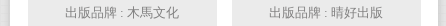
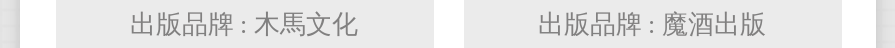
[269,5,383,20] 出版品牌 : 晴好出版 -> [538,9,766,39] 出版品牌 : 魔酒出版

